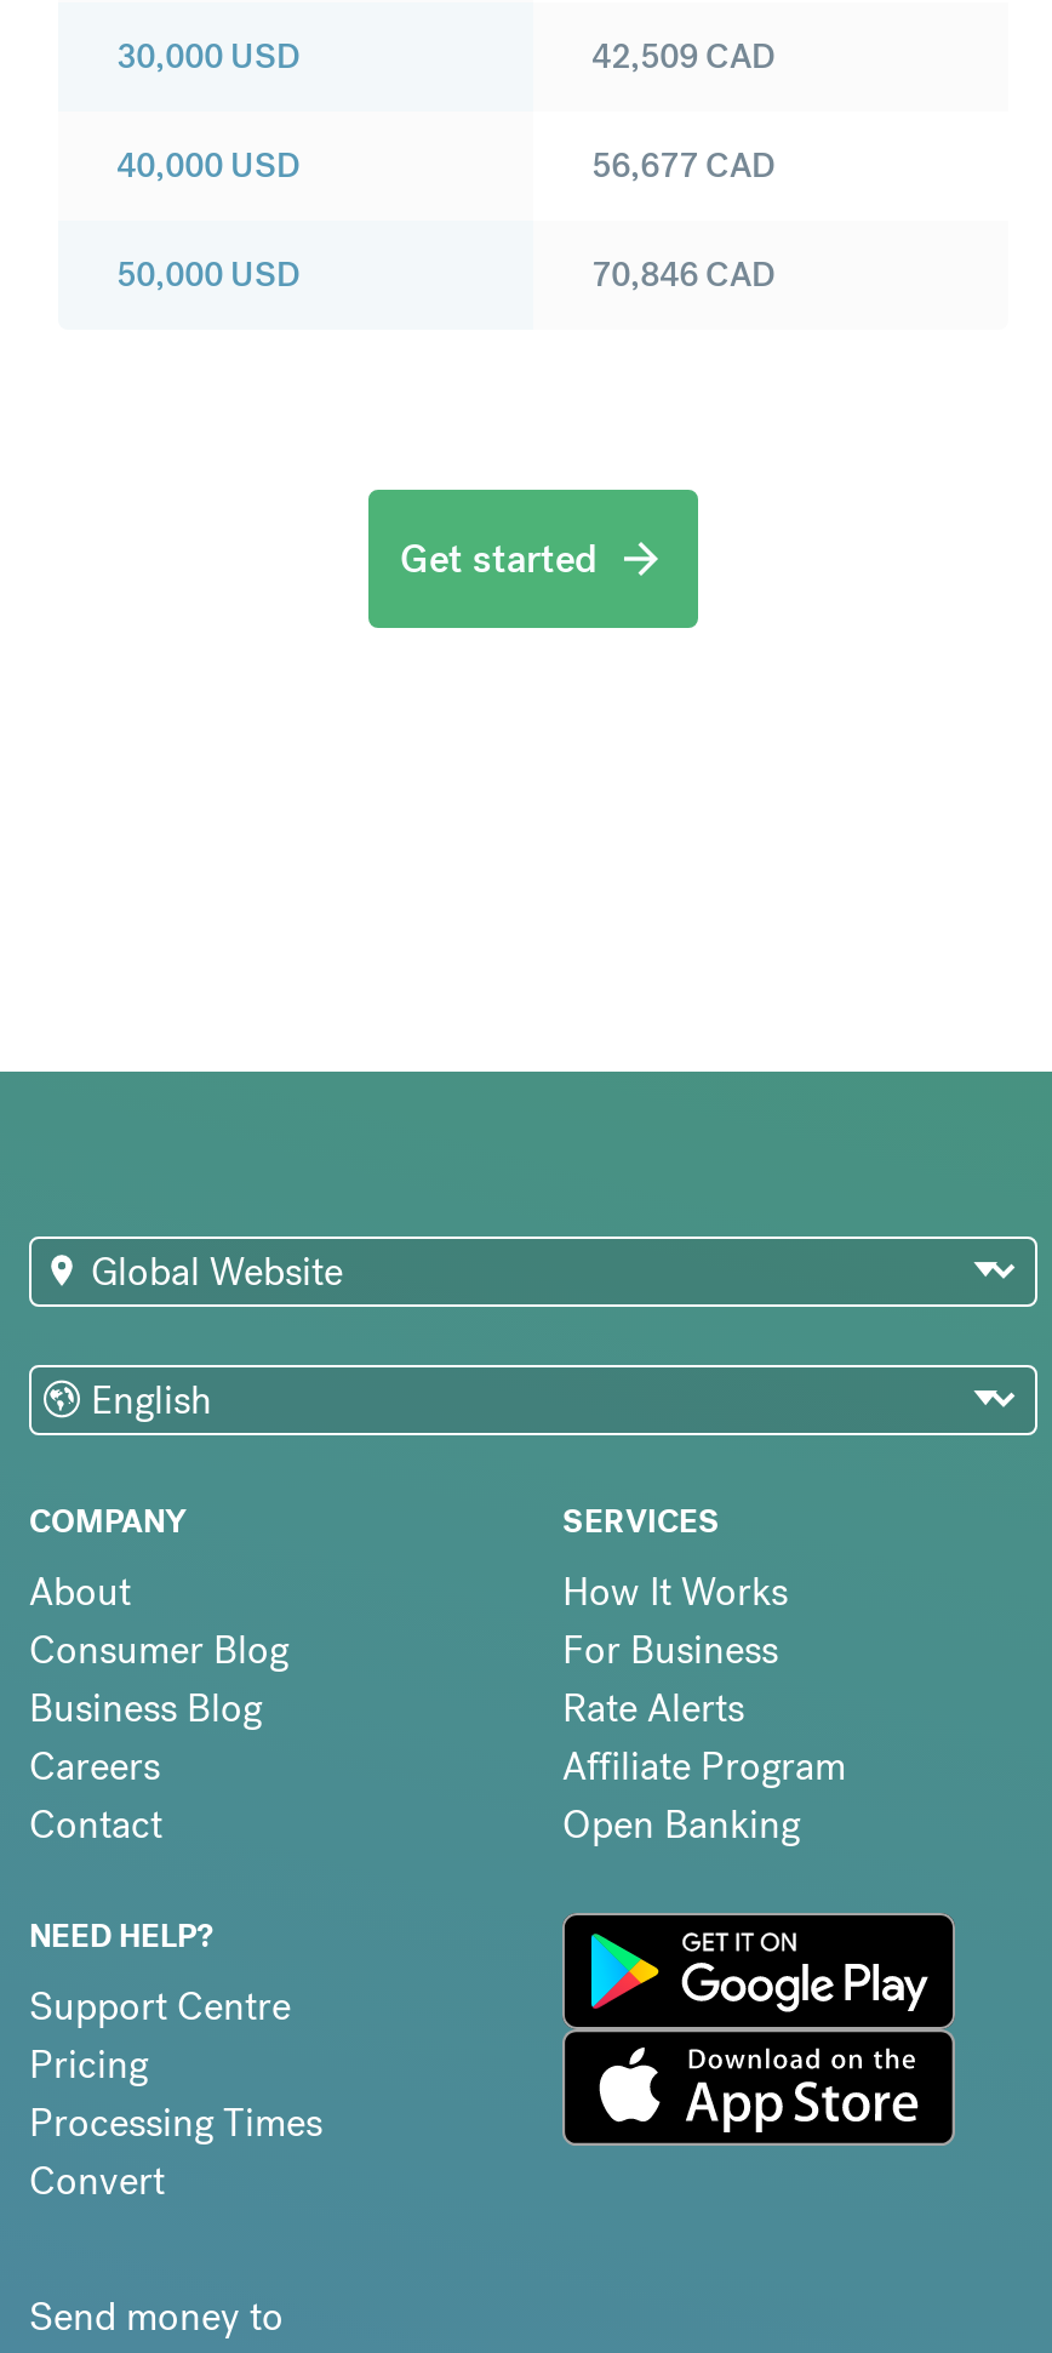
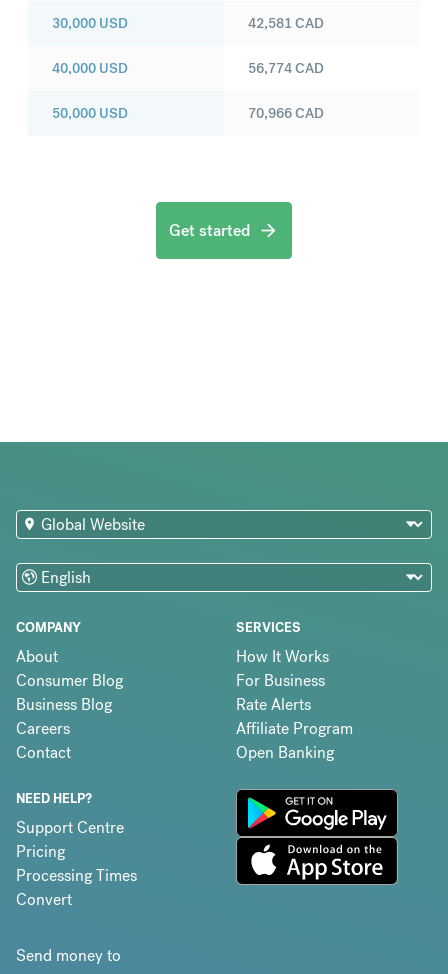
[591,34,776,78] 42,509 CAD -> [248,14,324,32] 42,581 CAD
[591,144,776,187] 56,677 CAD -> [248,59,324,77] 56,774 CAD
[591,253,776,296] 70,846 CAD -> [248,104,324,122] 70,966 CAD

